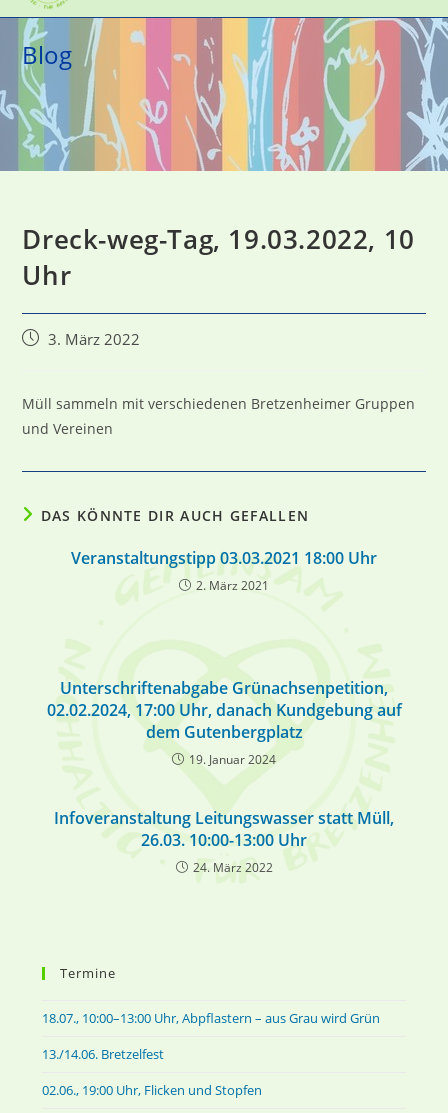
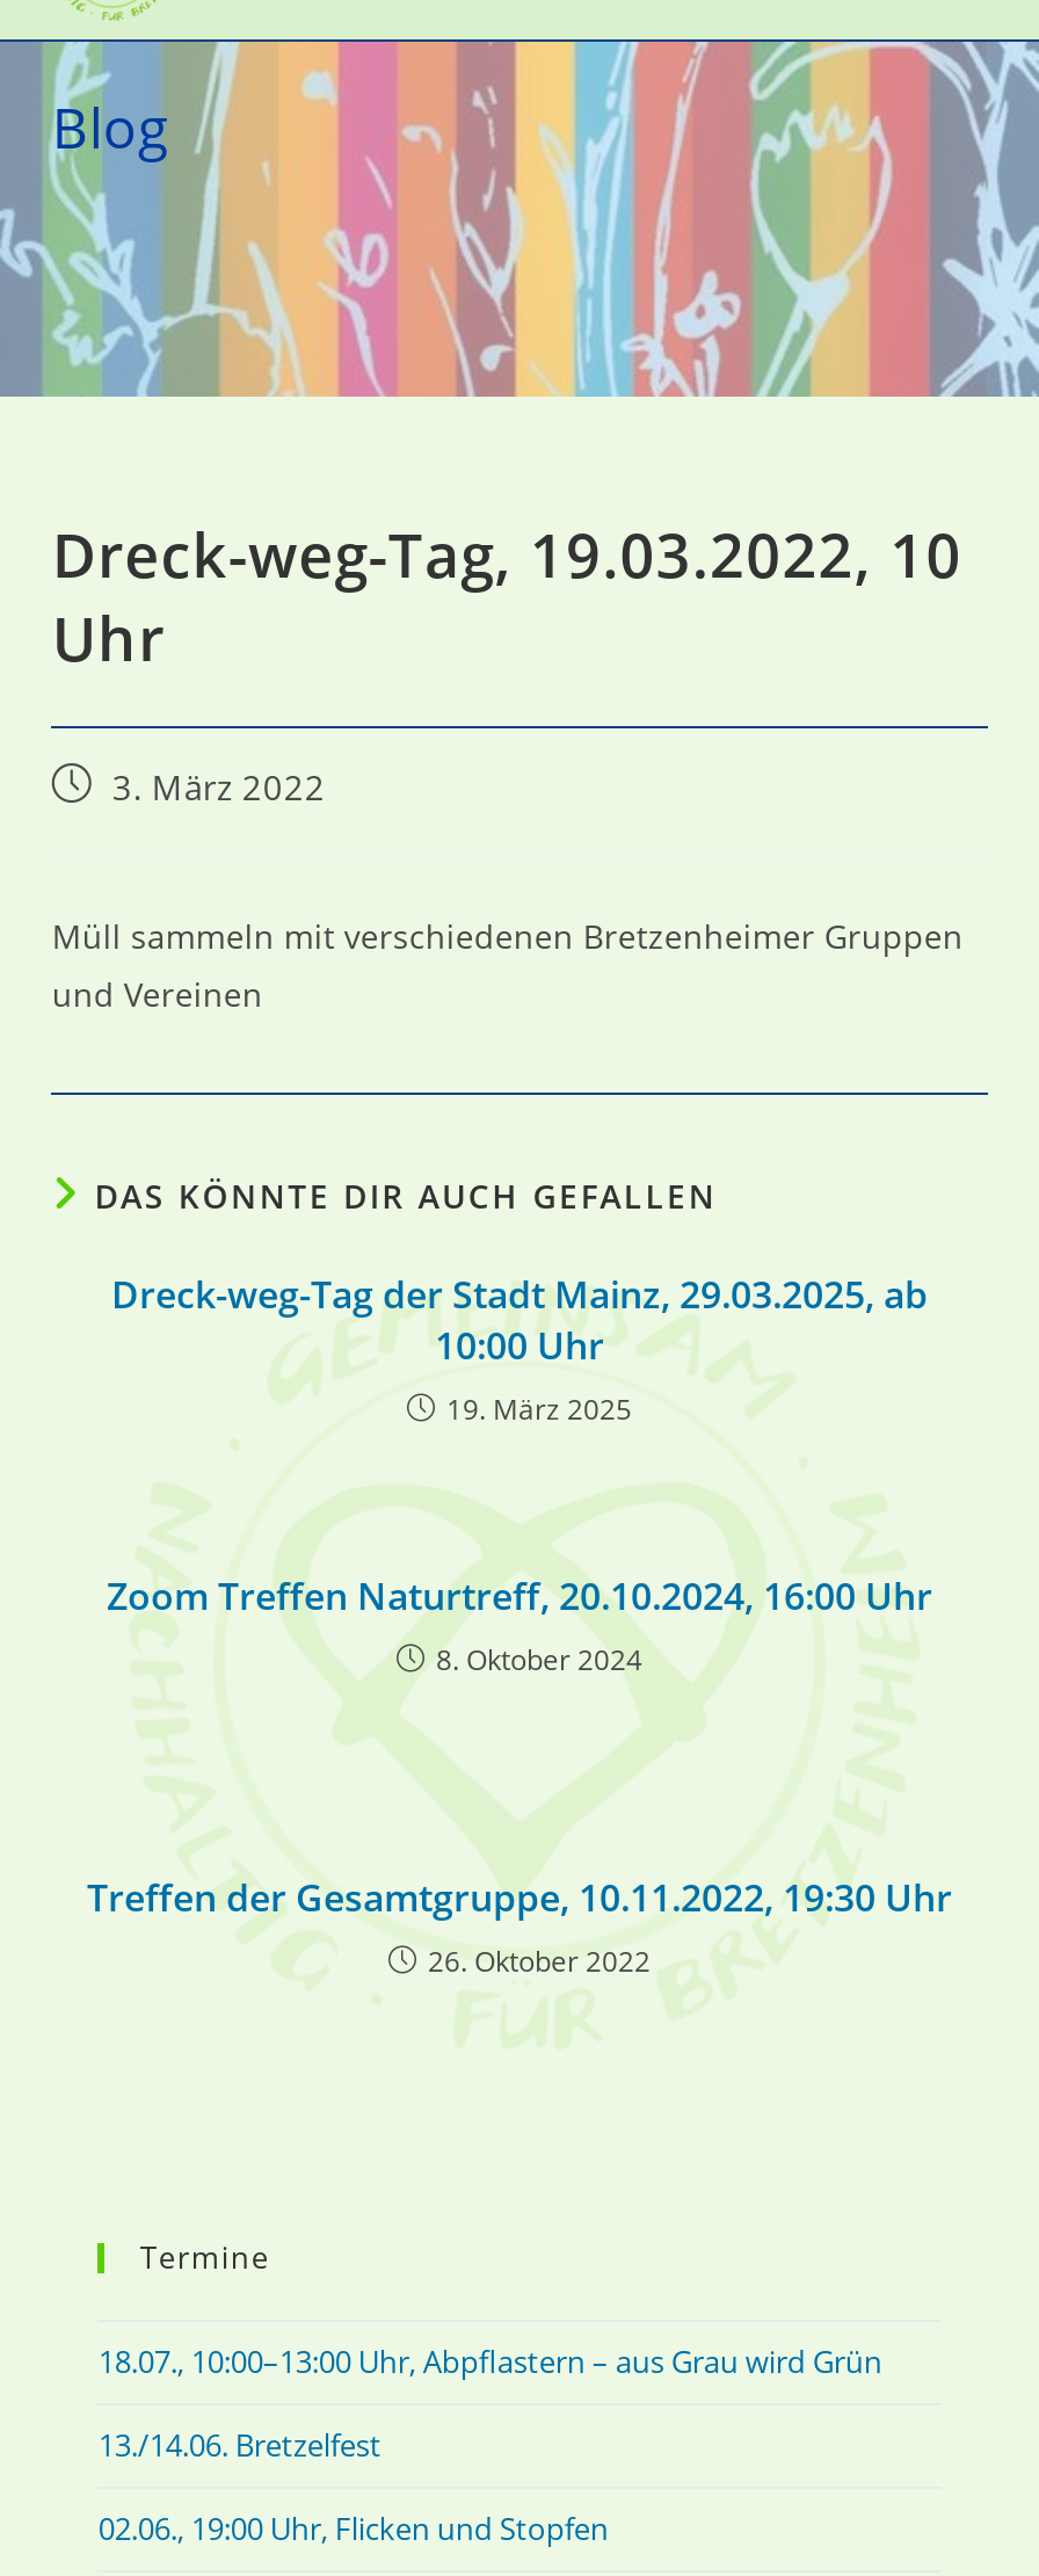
[71,547,377,594] Veranstaltungstipp 03.03.2021 18:00 Uhr | 2. März 2021 -> [111,1269,928,1429] Dreck-weg-Tag der Stadt Mainz, 29.03.2025, ab | 10:00 Uhr | 19. März 2025
[46,677,401,768] Unterschriftenabgabe Grünachsenpetition, | 02.02.2024, 17:00 Uhr, danach Kundgebung auf | dem Gutenbergplatz | 19. Januar 2024 -> [107,1570,932,1679] Zoom Treffen Naturtreff, 20.10.2024, 16:00 Uhr | 8. Oktober 2024
[54,807,394,876] Infoveranstaltung Leitungswasser statt Müll, | 26.03. 10:00-13:00 Uhr | 24. März 2022 -> [87,1872,952,1981] Treffen der Gesamtgruppe, 10.11.2022, 19:30 Uhr | 26. Oktober 2022

